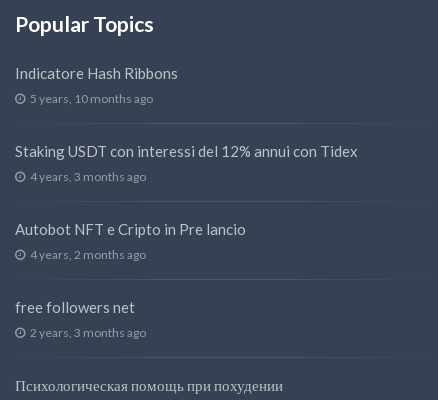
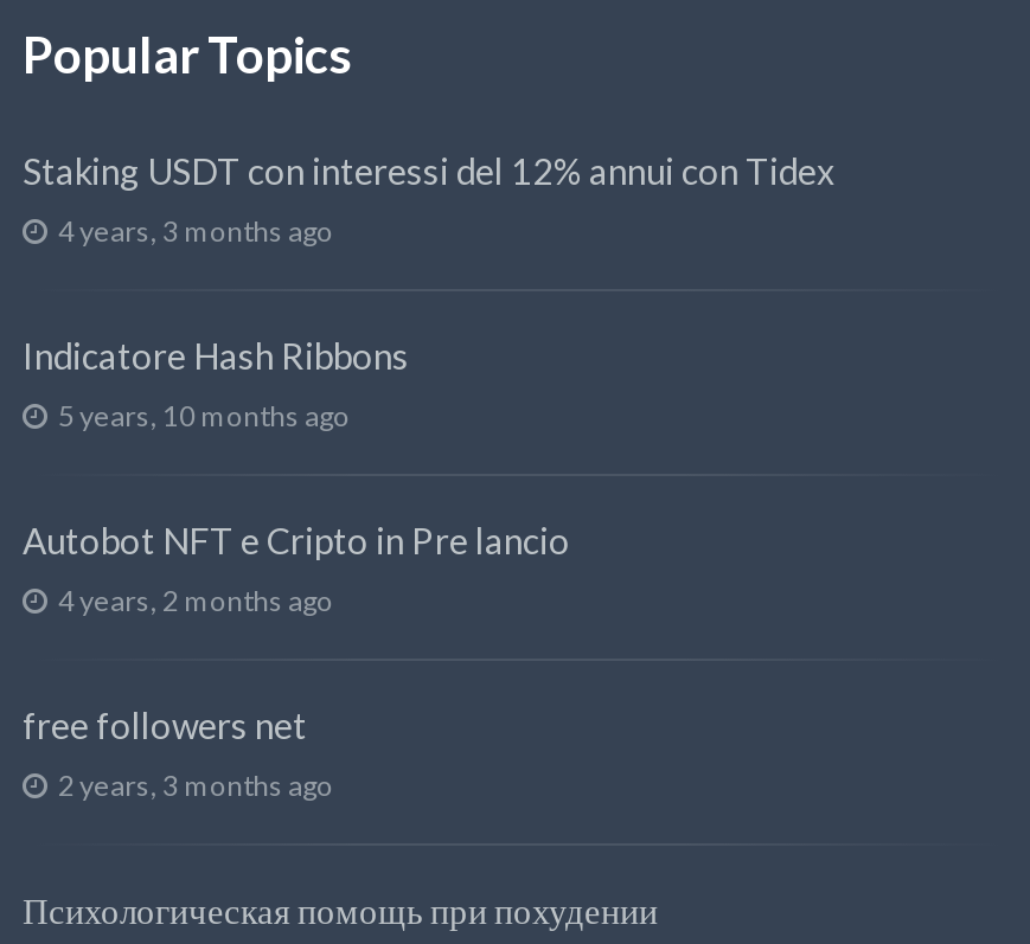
moved [15,64,178,106] -> [23,334,409,434]: Indicatore Hash Ribbons | 5 years, 10 months ago
moved [15,142,358,184] -> [23,149,836,249]: Staking USDT con interessi del 12% annui con Tidex | 4 years, 3 months ago

